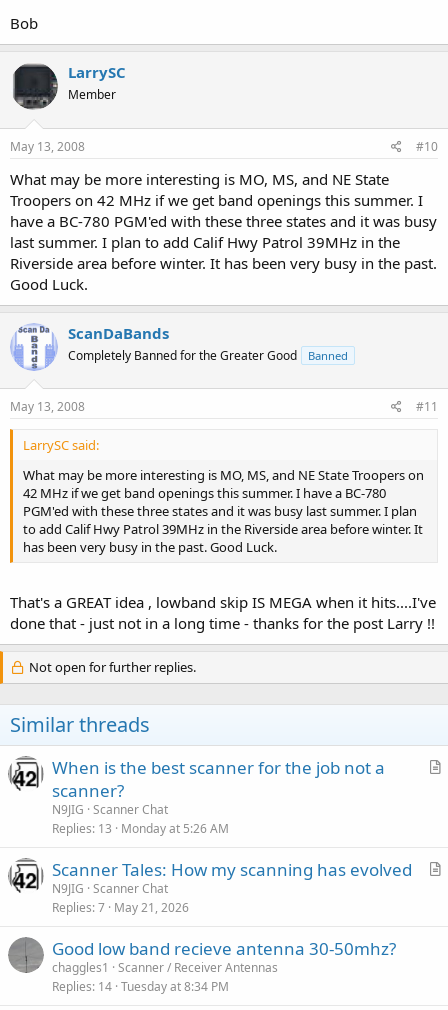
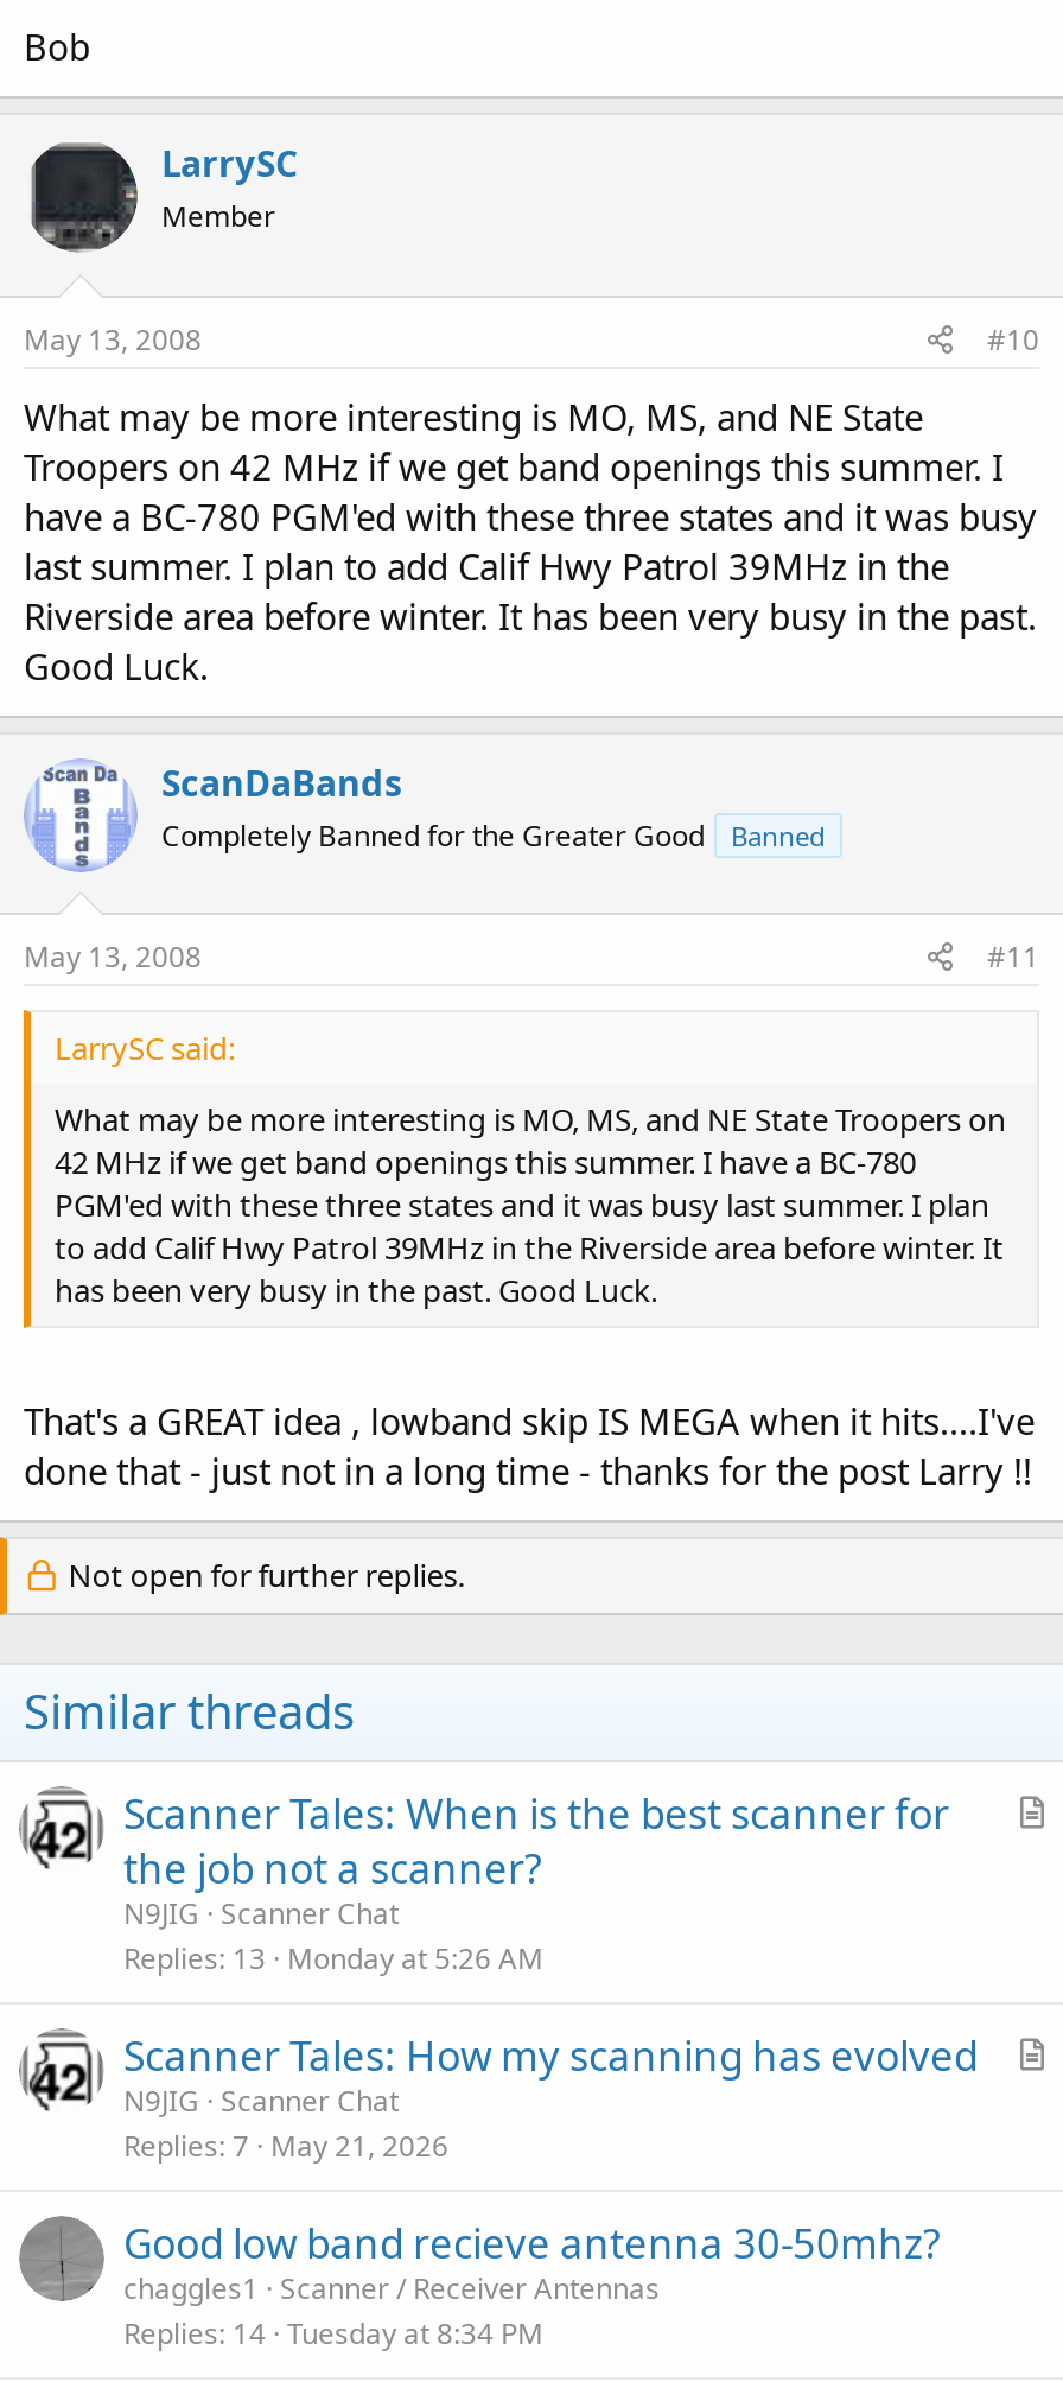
[52,755,385,801] When is the best scanner for the job not a | scanner? -> [123,1785,949,1894] Scanner Tales: When is the best scanner for | the job not a scanner?

